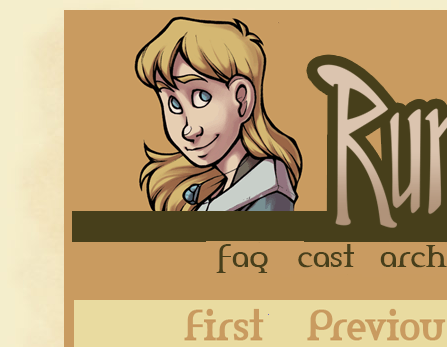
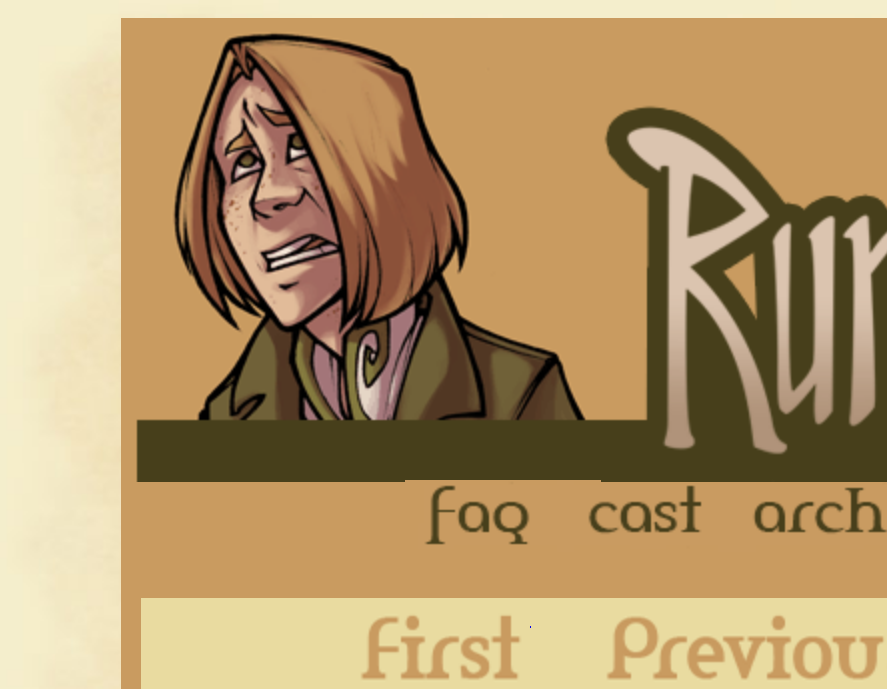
[91,16,304,212] [image] -> [173,32,599,422] [image]

